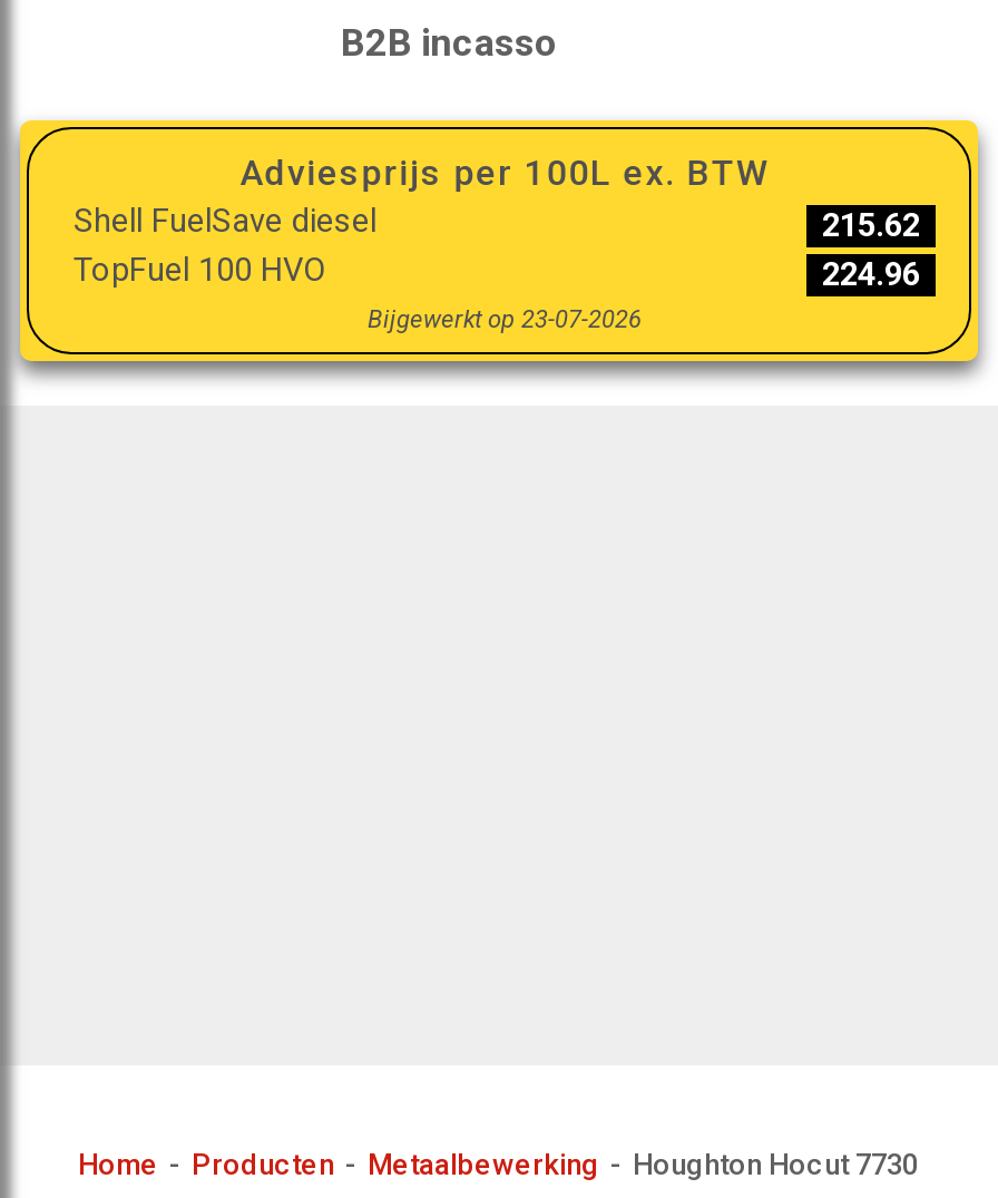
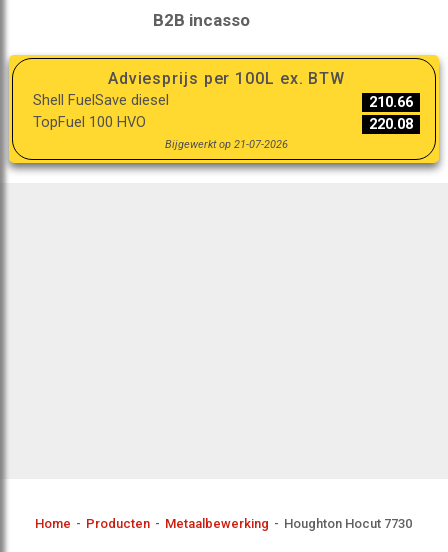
[822,207,920,245] 215.62 -> [369,94,413,111] 210.66
[822,256,920,294] 224.96 -> [369,116,413,133] 220.08
[368,305,642,334] Bijgewerkt op 23-07-2026 -> [165,138,288,151] Bijgewerkt op 21-07-2026

